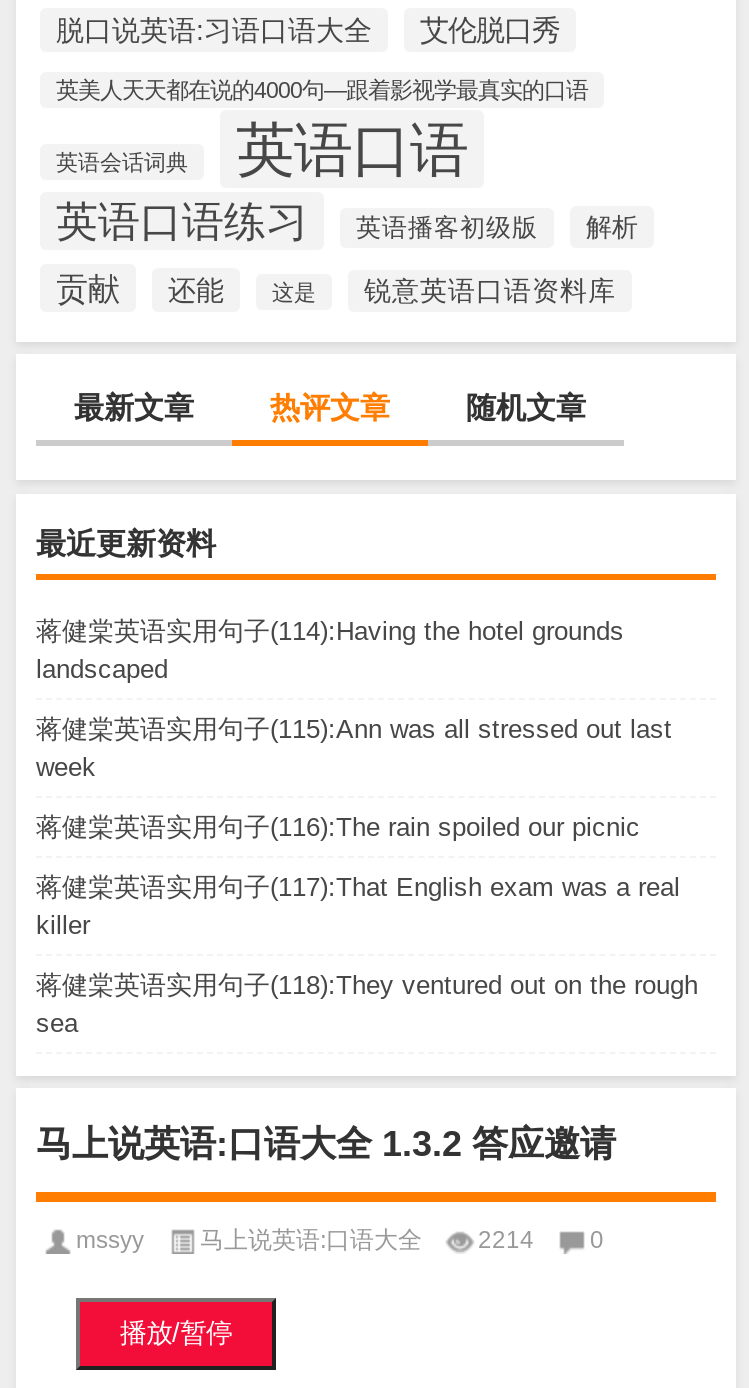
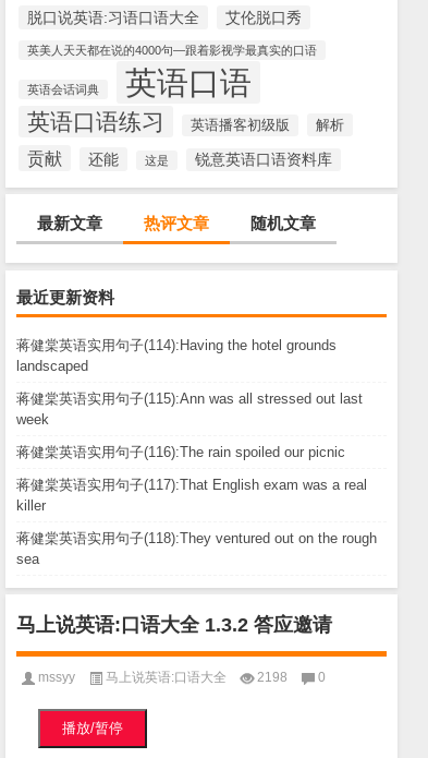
[76,1226,604,1254] mssyy 马上说英语:口语大全 2214 0 -> [38,670,326,685] mssyy 马上说英语:口语大全 2198 0

